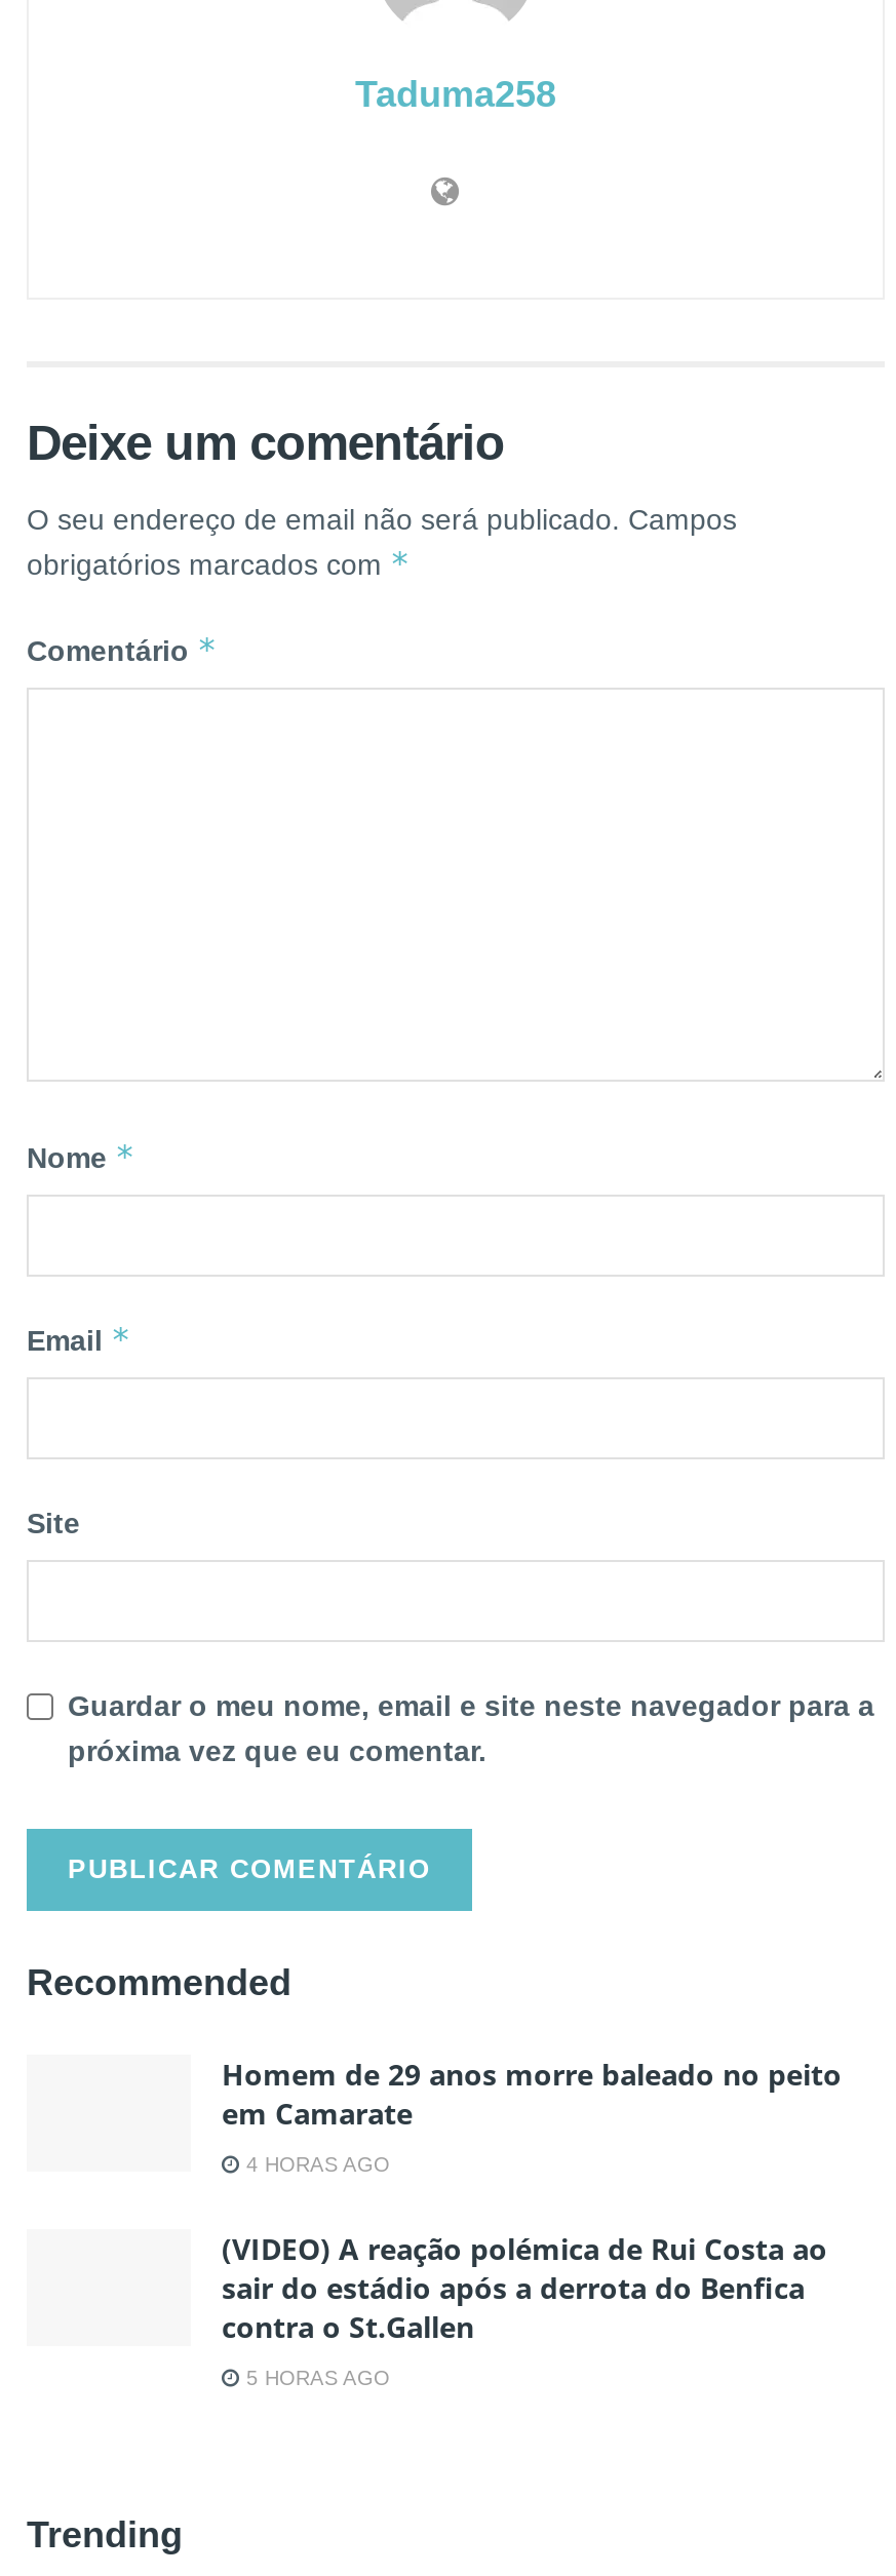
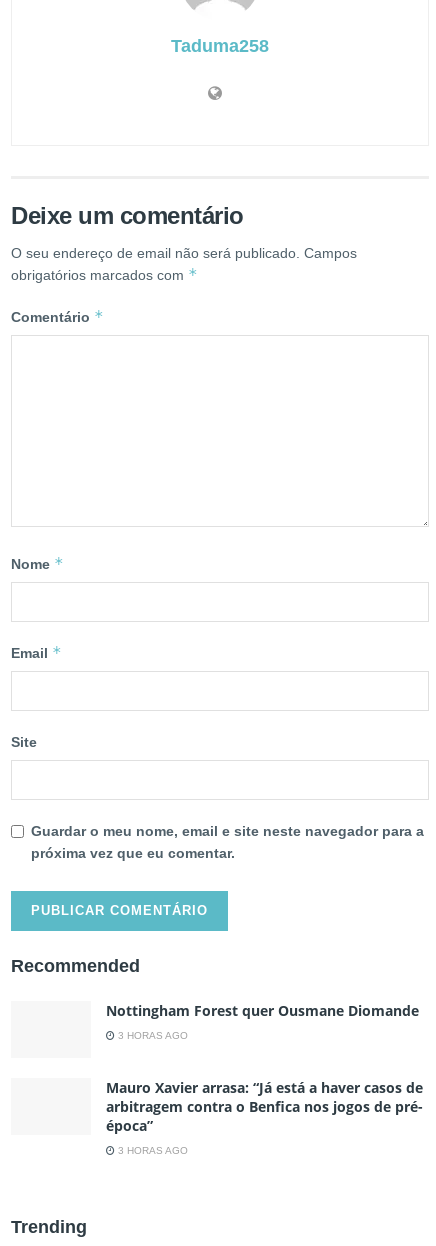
[222,2054,842,2132] Homem de 29 anos morre baleado no peito | em Camarate -> [106,1001,419,1020] Nottingham Forest quer Ousmane Diomande
[240,2153,390,2175] 4 HORAS AGO -> [115,1030,188,1041] 3 HORAS AGO
[222,2229,827,2346] (VIDEO) A reação polémica de Rui Costa ao | sair do estádio após a derrota do Benfica | contra o St.Gallen -> [106,1078,423,1135] Mauro Xavier arrasa: “Já está a haver casos de | arbitragem contra o Benfica nos jogos de pré- | época”
[240,2366,390,2389] 5 HORAS AGO -> [115,1145,188,1156] 3 HORAS AGO

